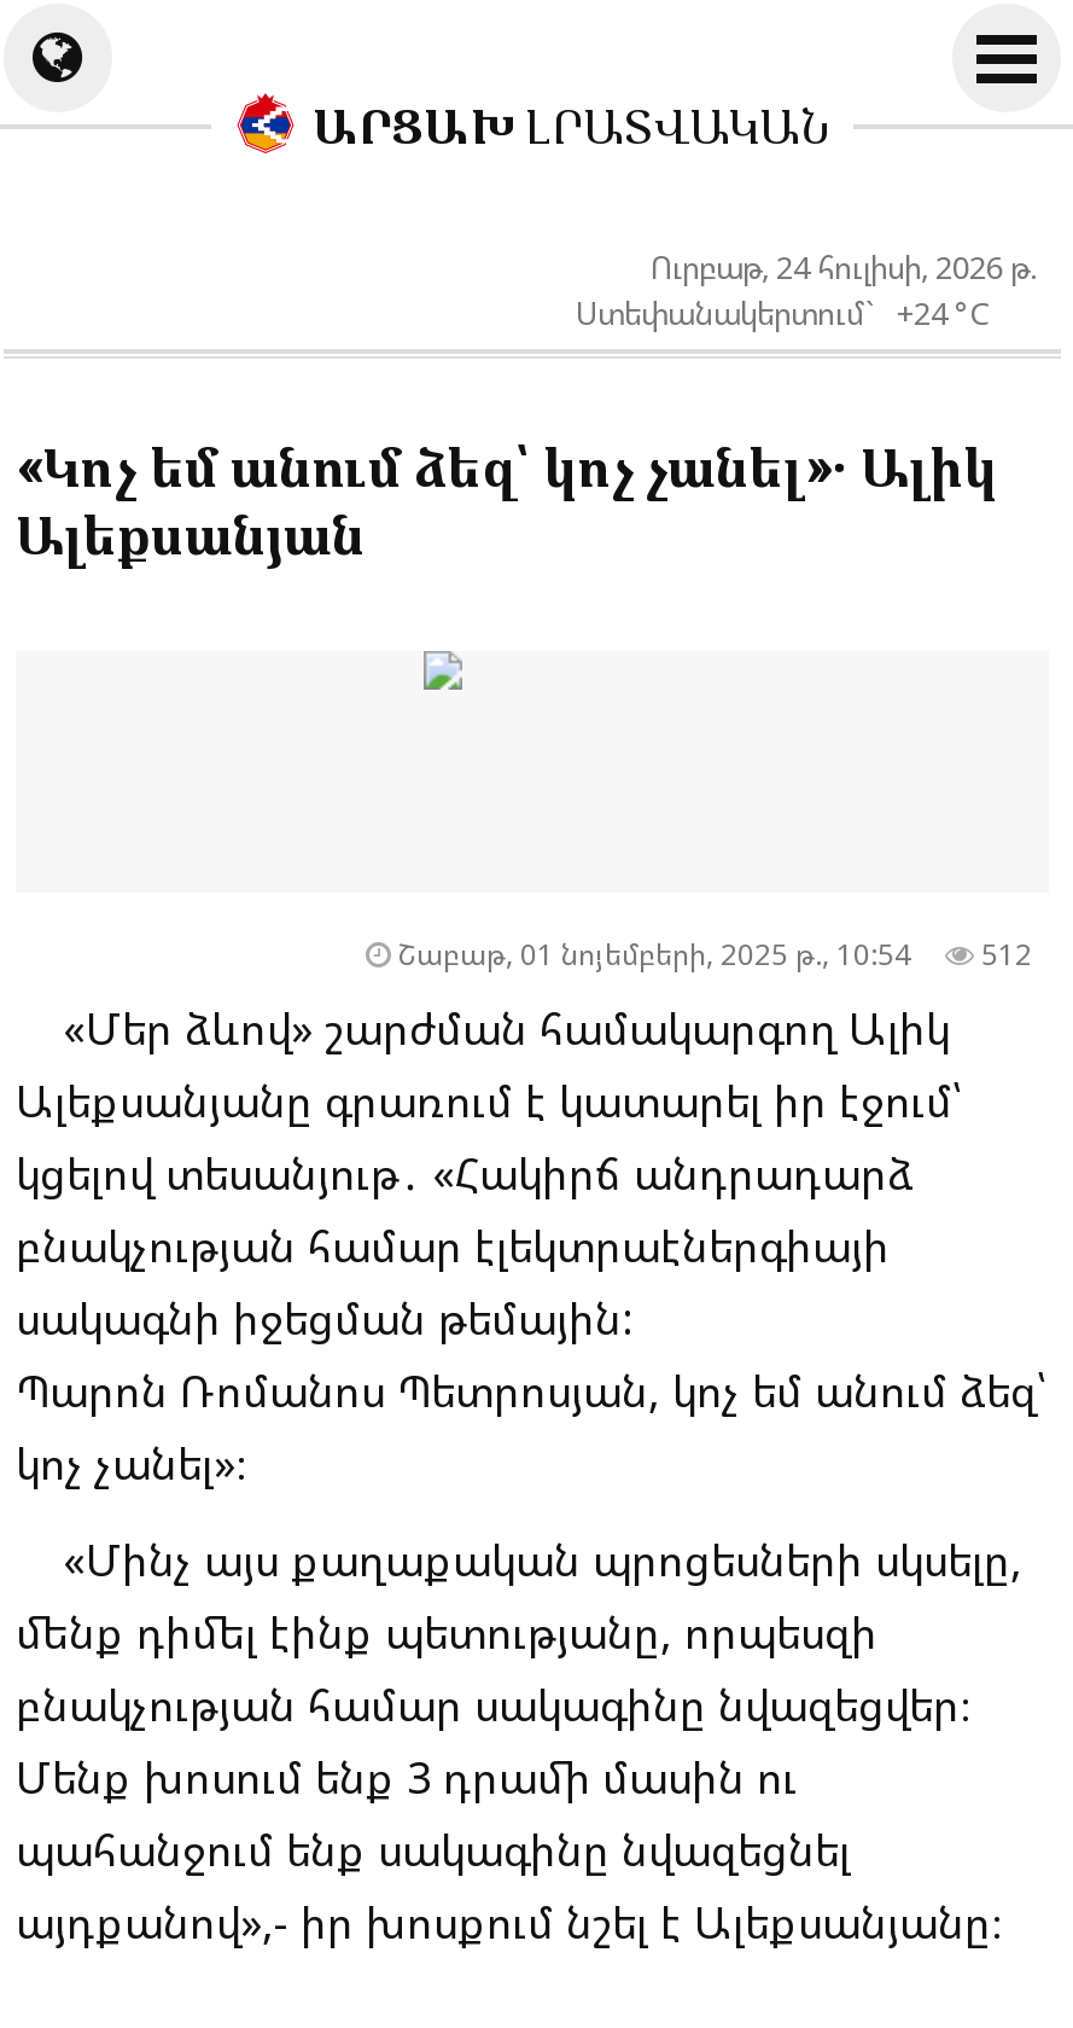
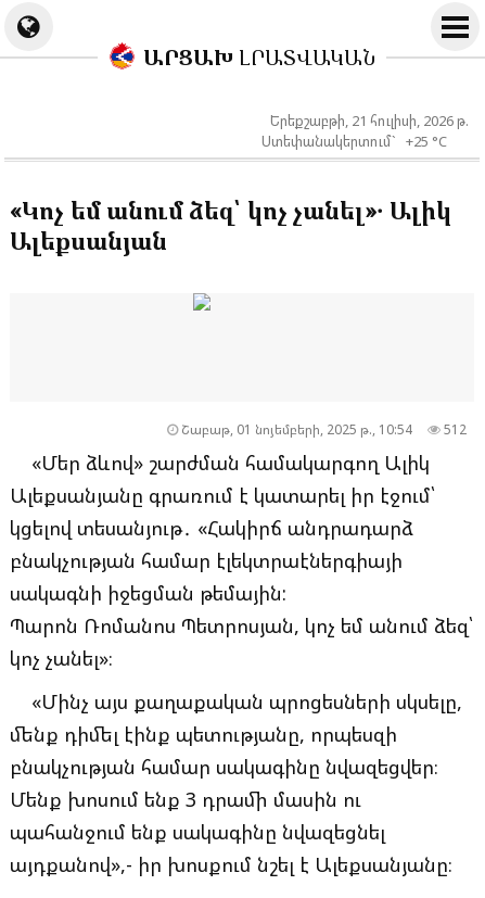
[651,245,1037,289] Ուրբաթ, 24 հուլիսի, 2026 թ. -> [270,111,469,130] Երեքշաբթի, 21 հուլիսի, 2026 թ.
[576,291,989,335] Ստեփանակերտում` +24 °C -> [261,131,447,151] Ստեփանակերտում` +25 °C

